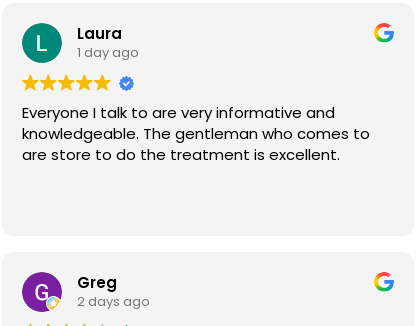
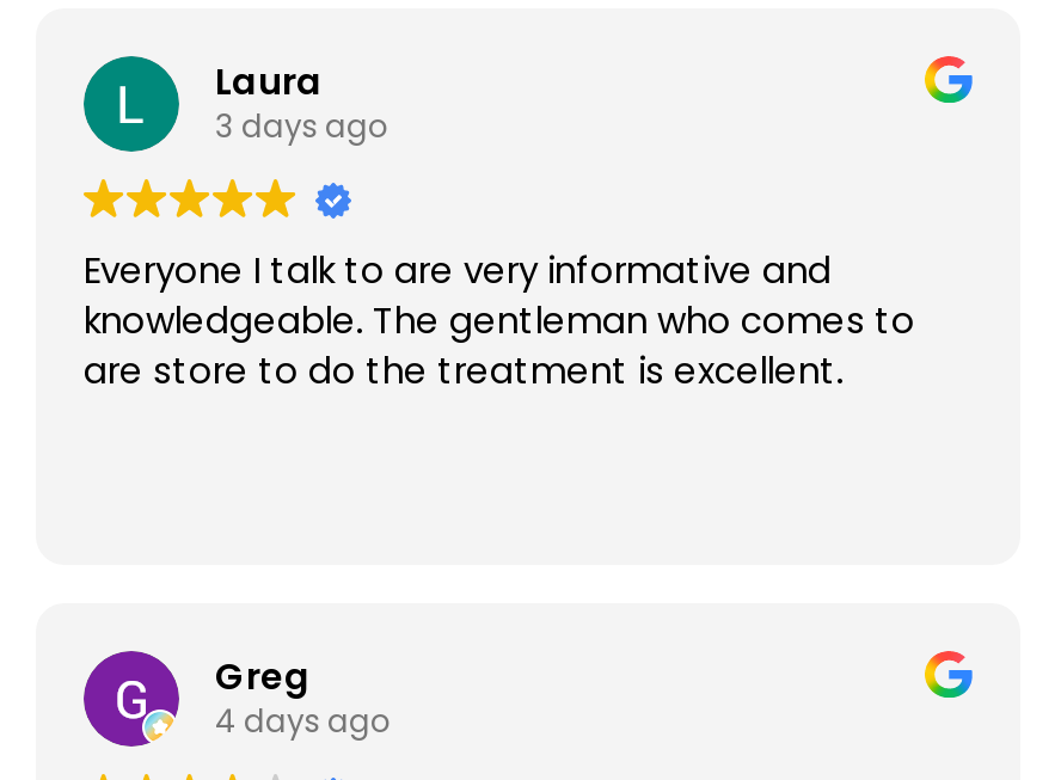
[77,43,139,62] 1 day ago -> [215,105,390,151] 3 days ago
[77,292,150,311] 2 days ago -> [215,700,392,745] 4 days ago

